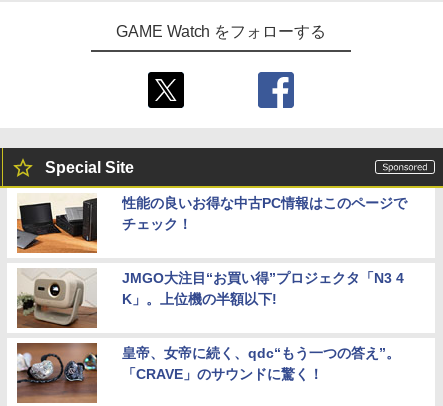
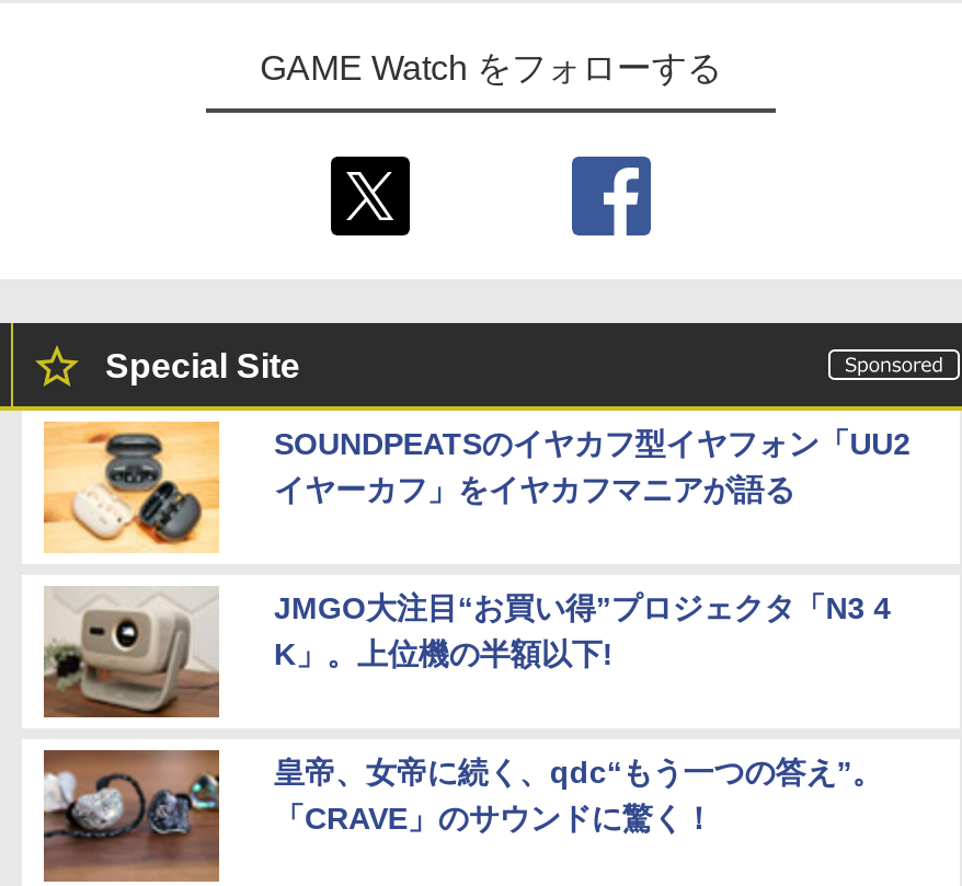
[16,194,407,253] [image] | 性能の良いお得な中古PC情報はこのページで | チェック！ -> [42,422,911,551] [image] | SOUNDPEATSのイヤカフ型イヤフォン「UU2 | イヤーカフ」をイヤカフマニアが語る

